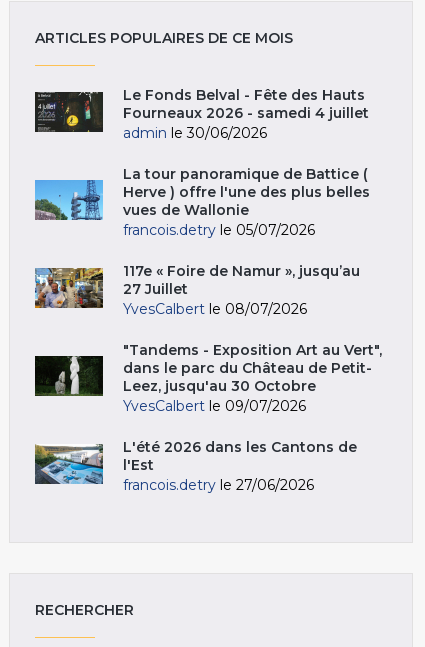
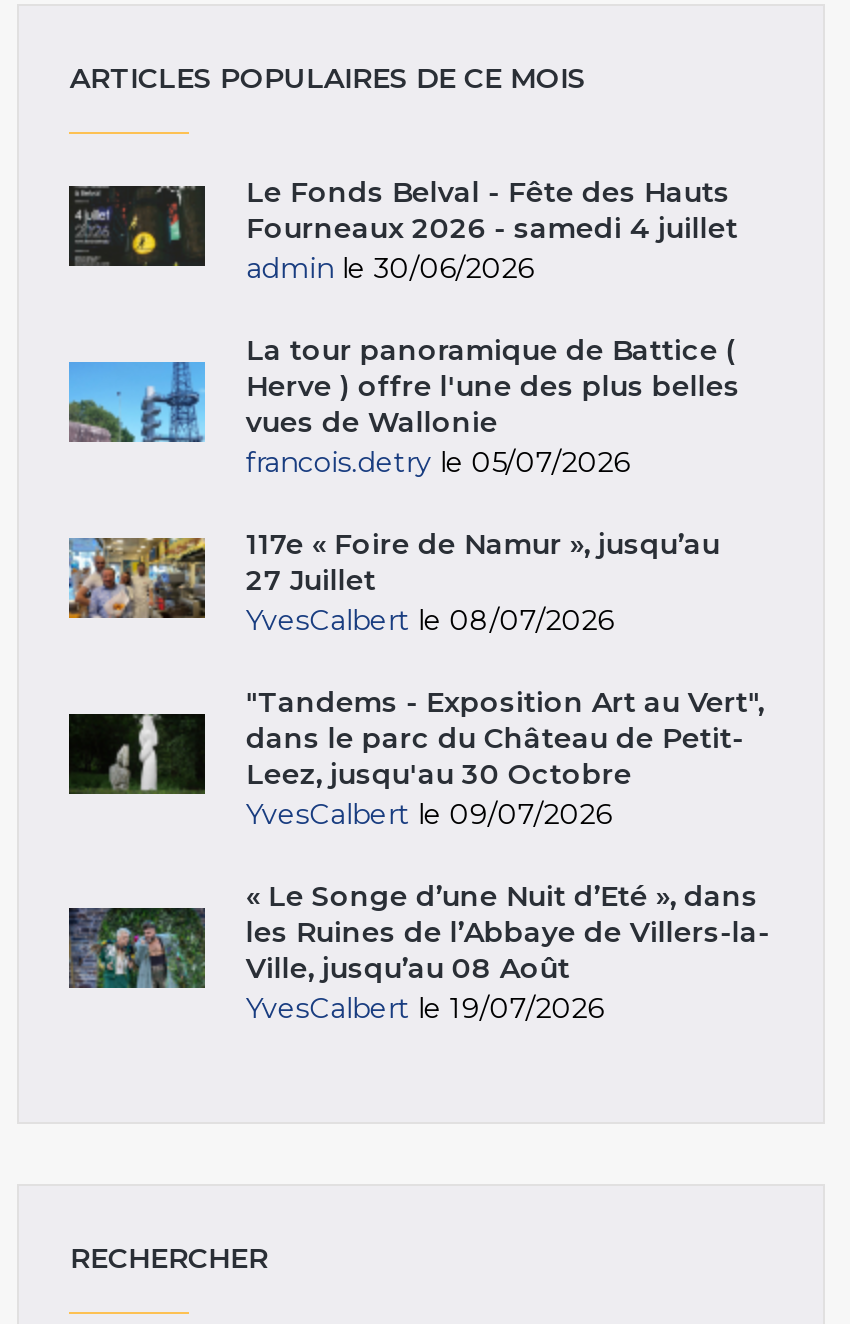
[34,438,357,494] [image] | L'été 2026 dans les Cantons de | l'Est | francois.detry le 27/06/2026 -> [69,877,770,1025] [image] | « Le Songe d’une Nuit d’Eté », dans | les Ruines de l’Abbaye de Villers-la- | Ville, jusqu’au 08 Août | YvesCalbert le 19/07/2026

